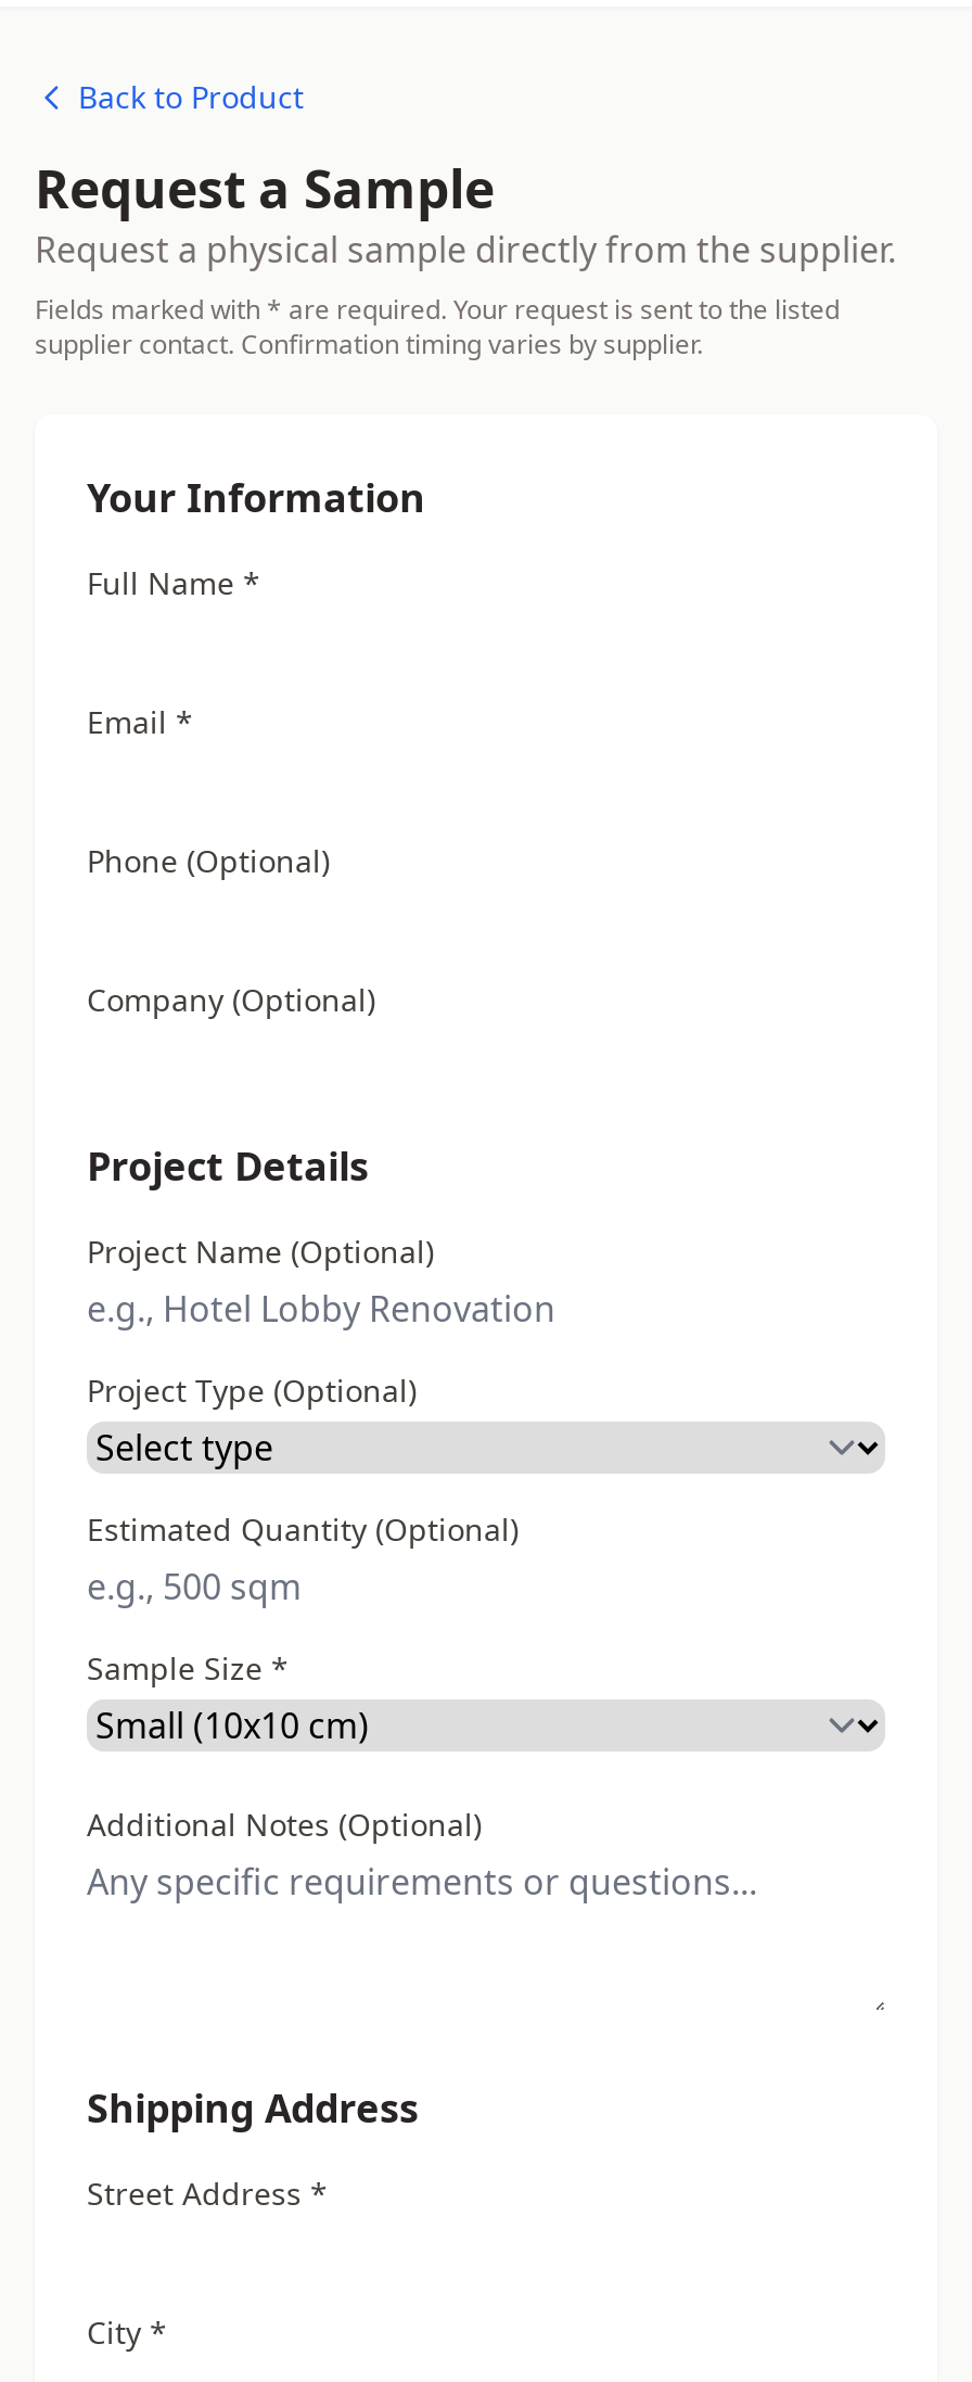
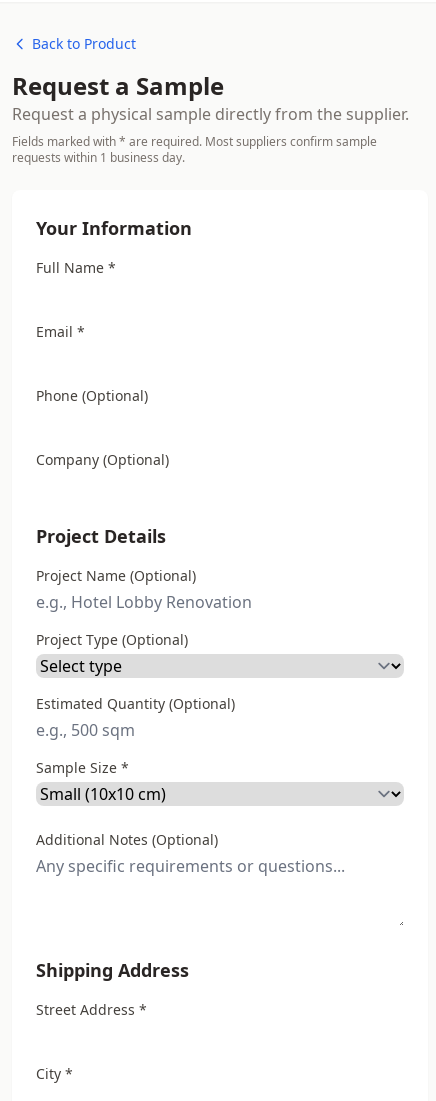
[35,291,840,362] Fields marked with * are required. Your request is sent to the listed | supplier contact. Confirmation timing varies by supplier. -> [12,133,377,166] Fields marked with * are required. Most suppliers confirm sample | requests within 1 business day.

